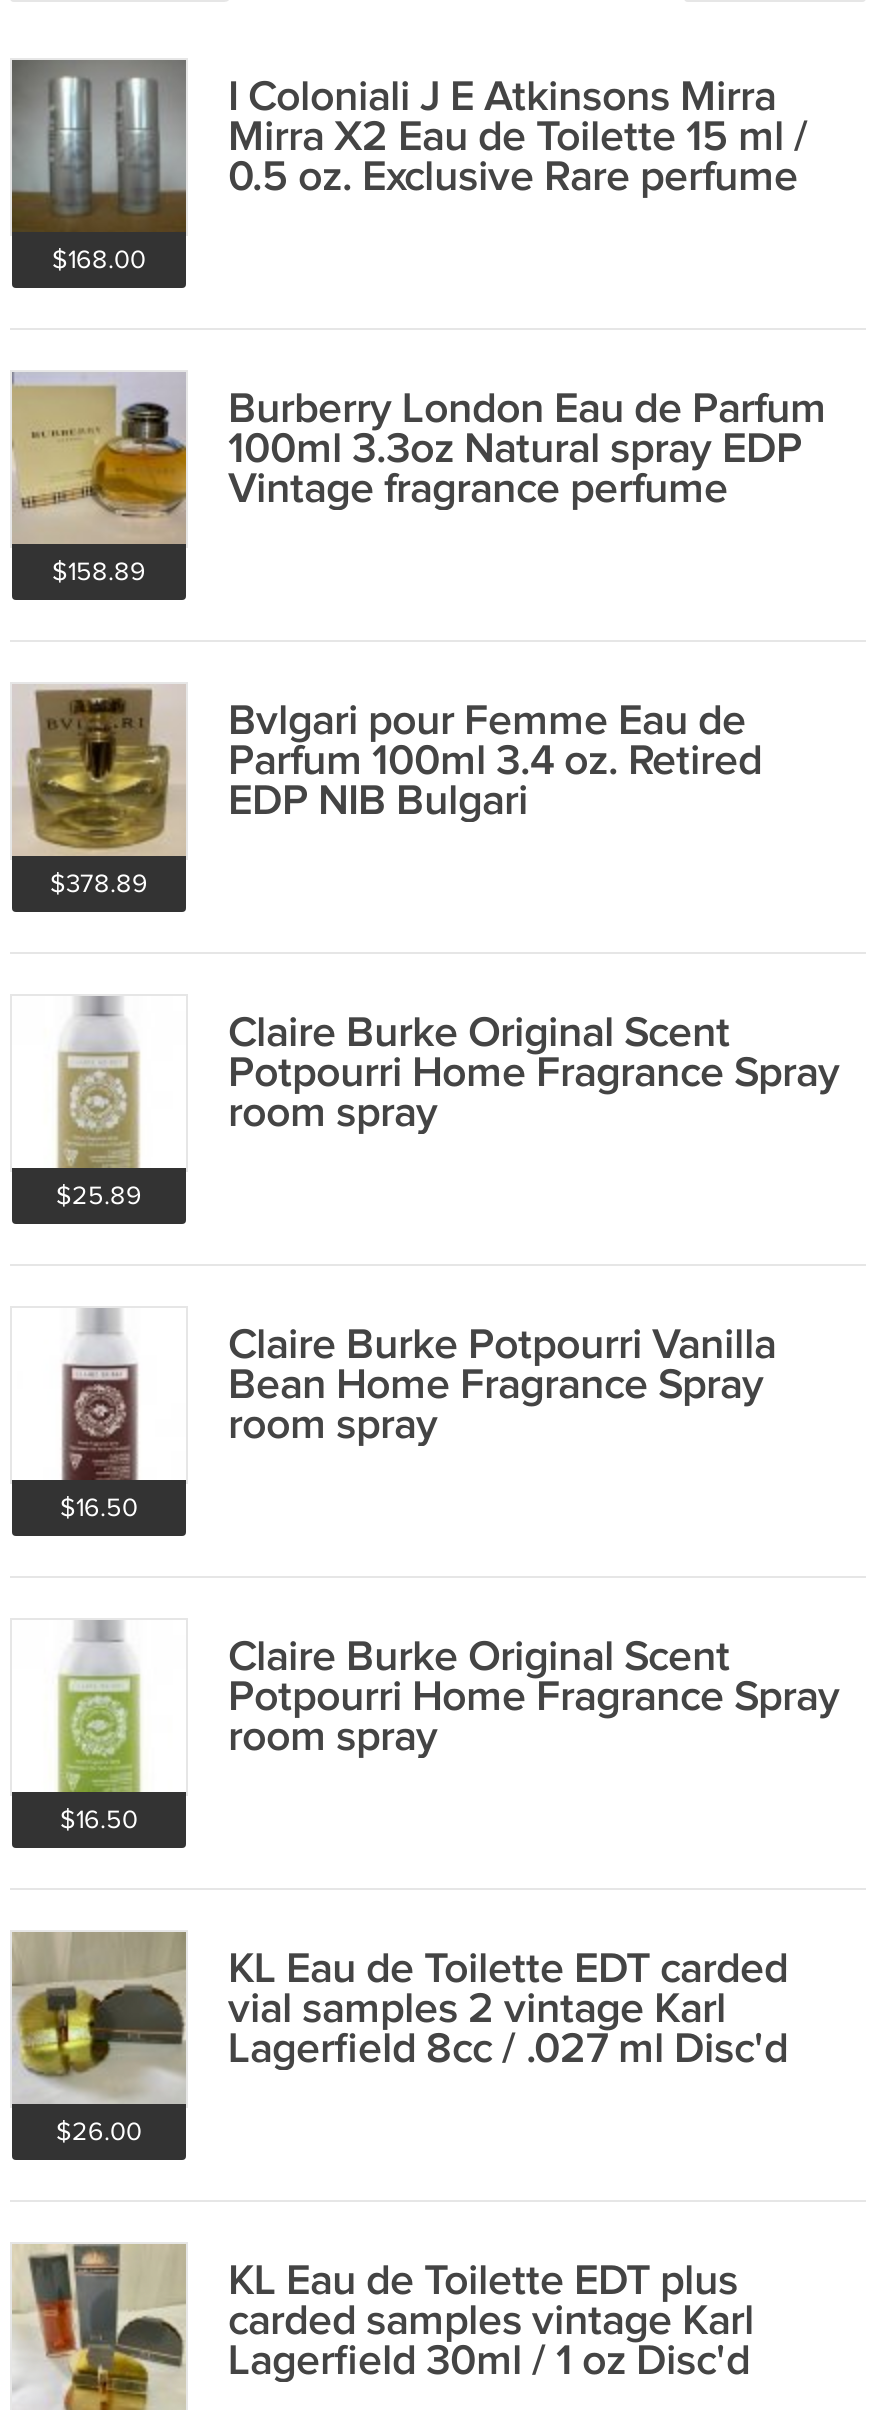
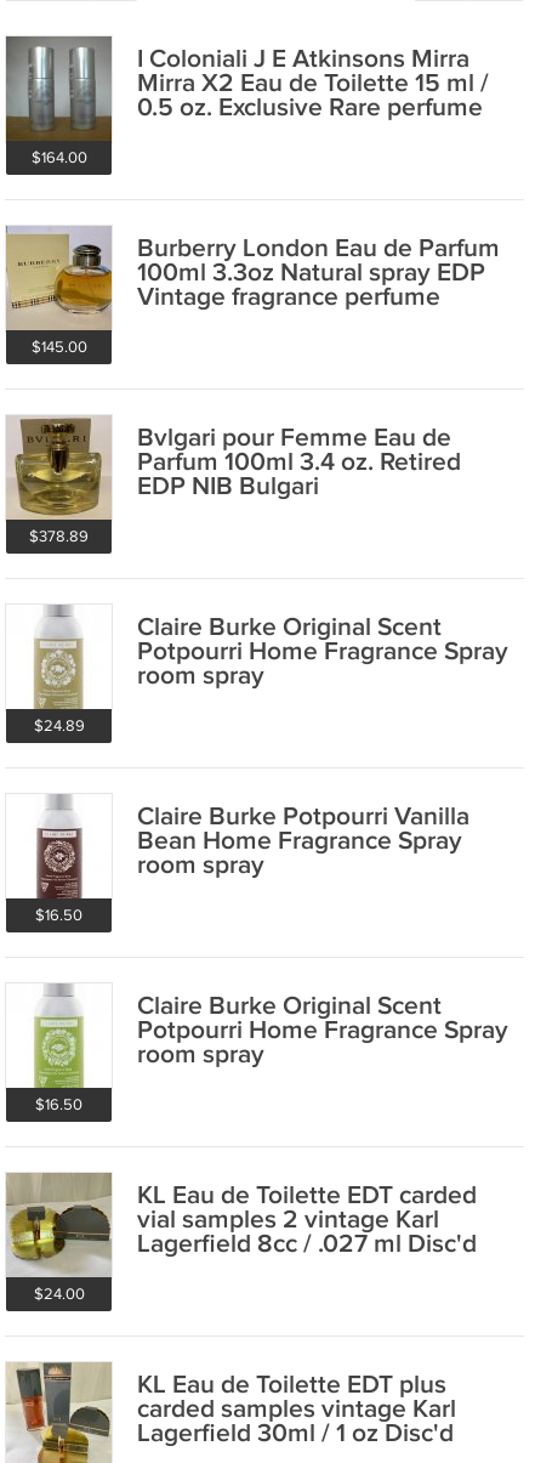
[52,244,146,276] $168.00 -> [31,148,87,168] $164.00
[52,556,146,588] $158.89 -> [31,338,87,357] $145.00
[56,1180,142,1212] $25.89 -> [33,716,84,736] $24.89
[56,2116,142,2148] $26.00 -> [33,1285,84,1304] $24.00

